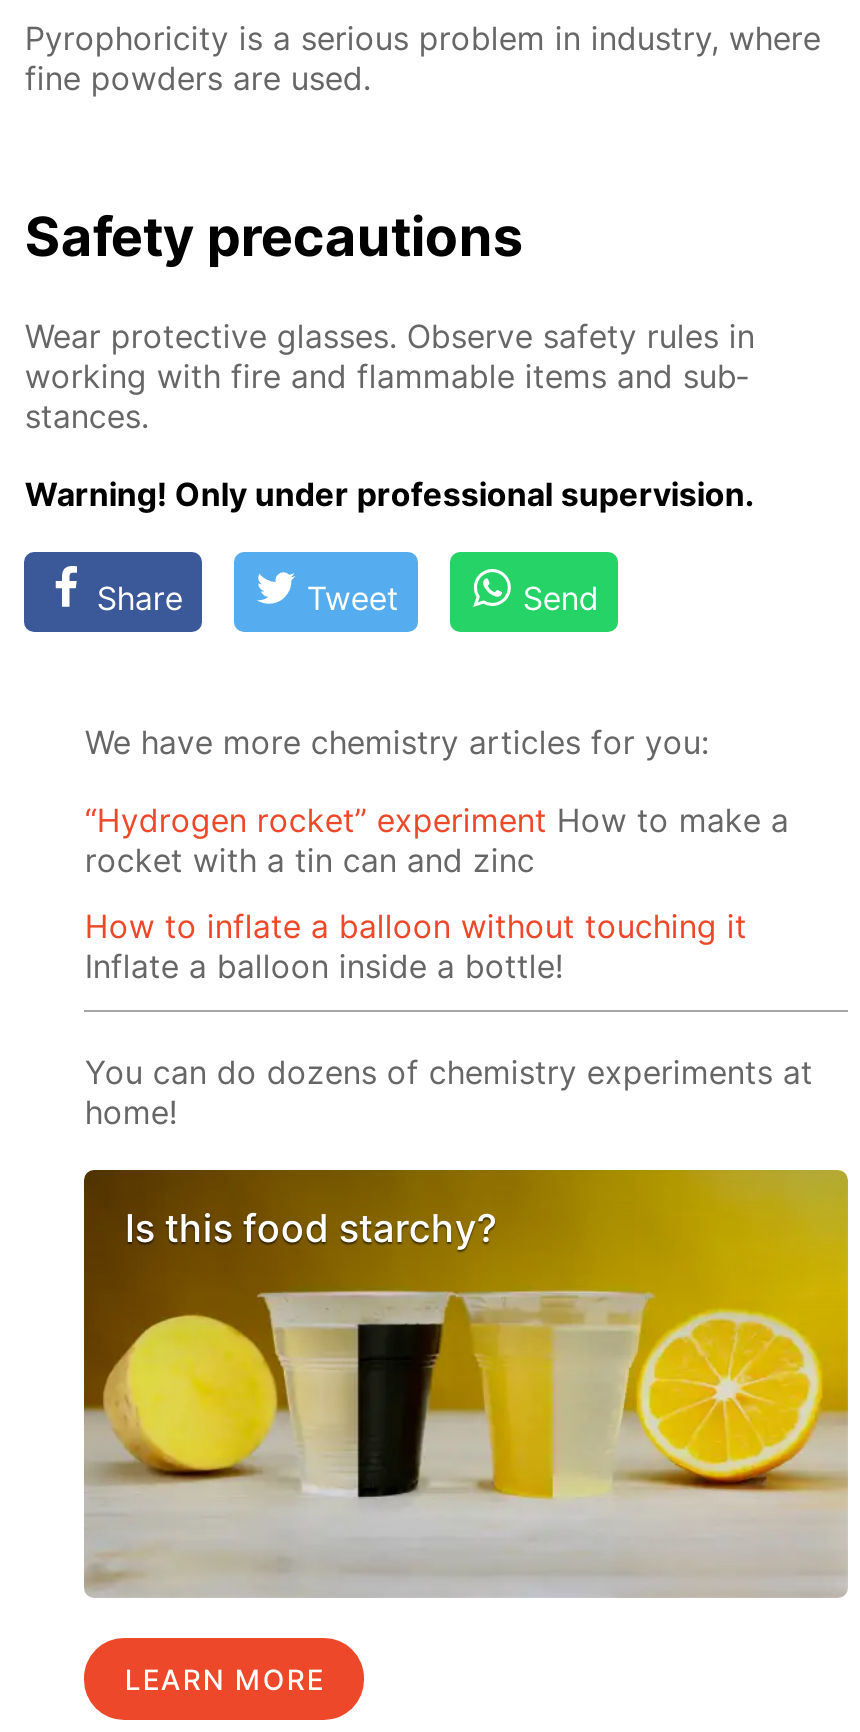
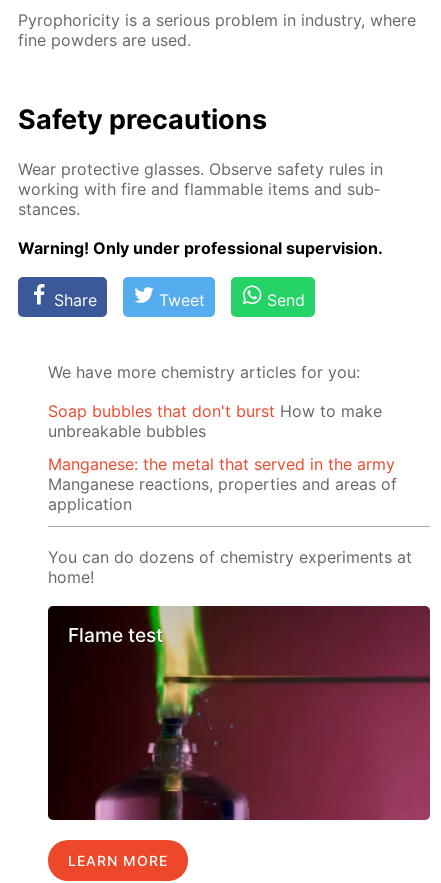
[85,800,789,880] “Hydrogen rocket” experiment How to make a | rocket with a tin can and zinc -> [48,401,382,441] Soap bubbles that don't burst How to make | unbreakable bubbles
[85,905,747,985] How to inflate a balloon without touching it | Inflate a balloon inside a bottle! -> [48,454,397,514] Manganese: the metal that served in the army | Manganese reactions, properties and areas of | application
[82,1168,850,1596] [image] | Is this food starchy? -> [48,605,431,820] [image] | Flame test

